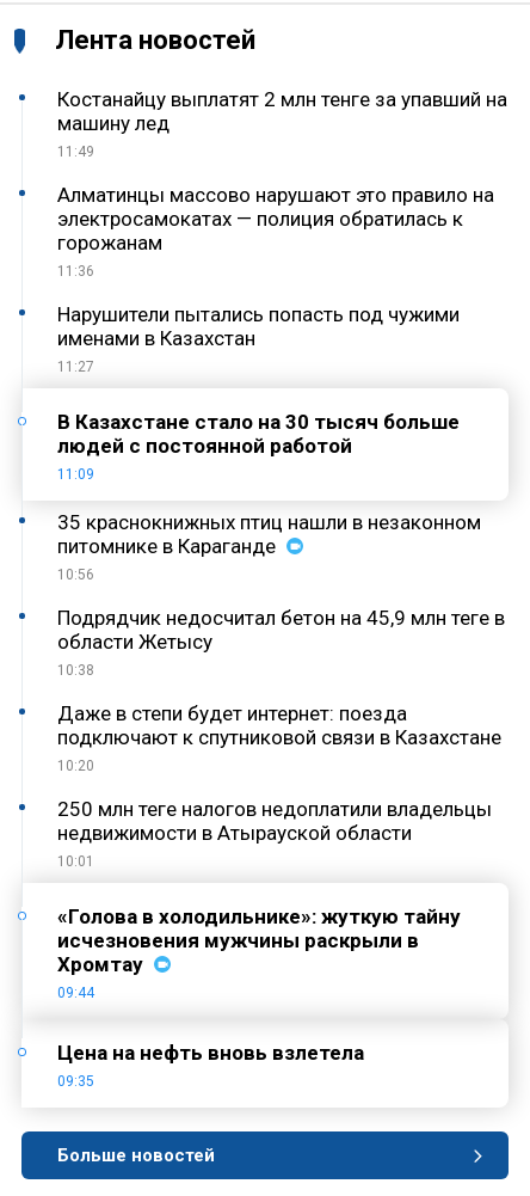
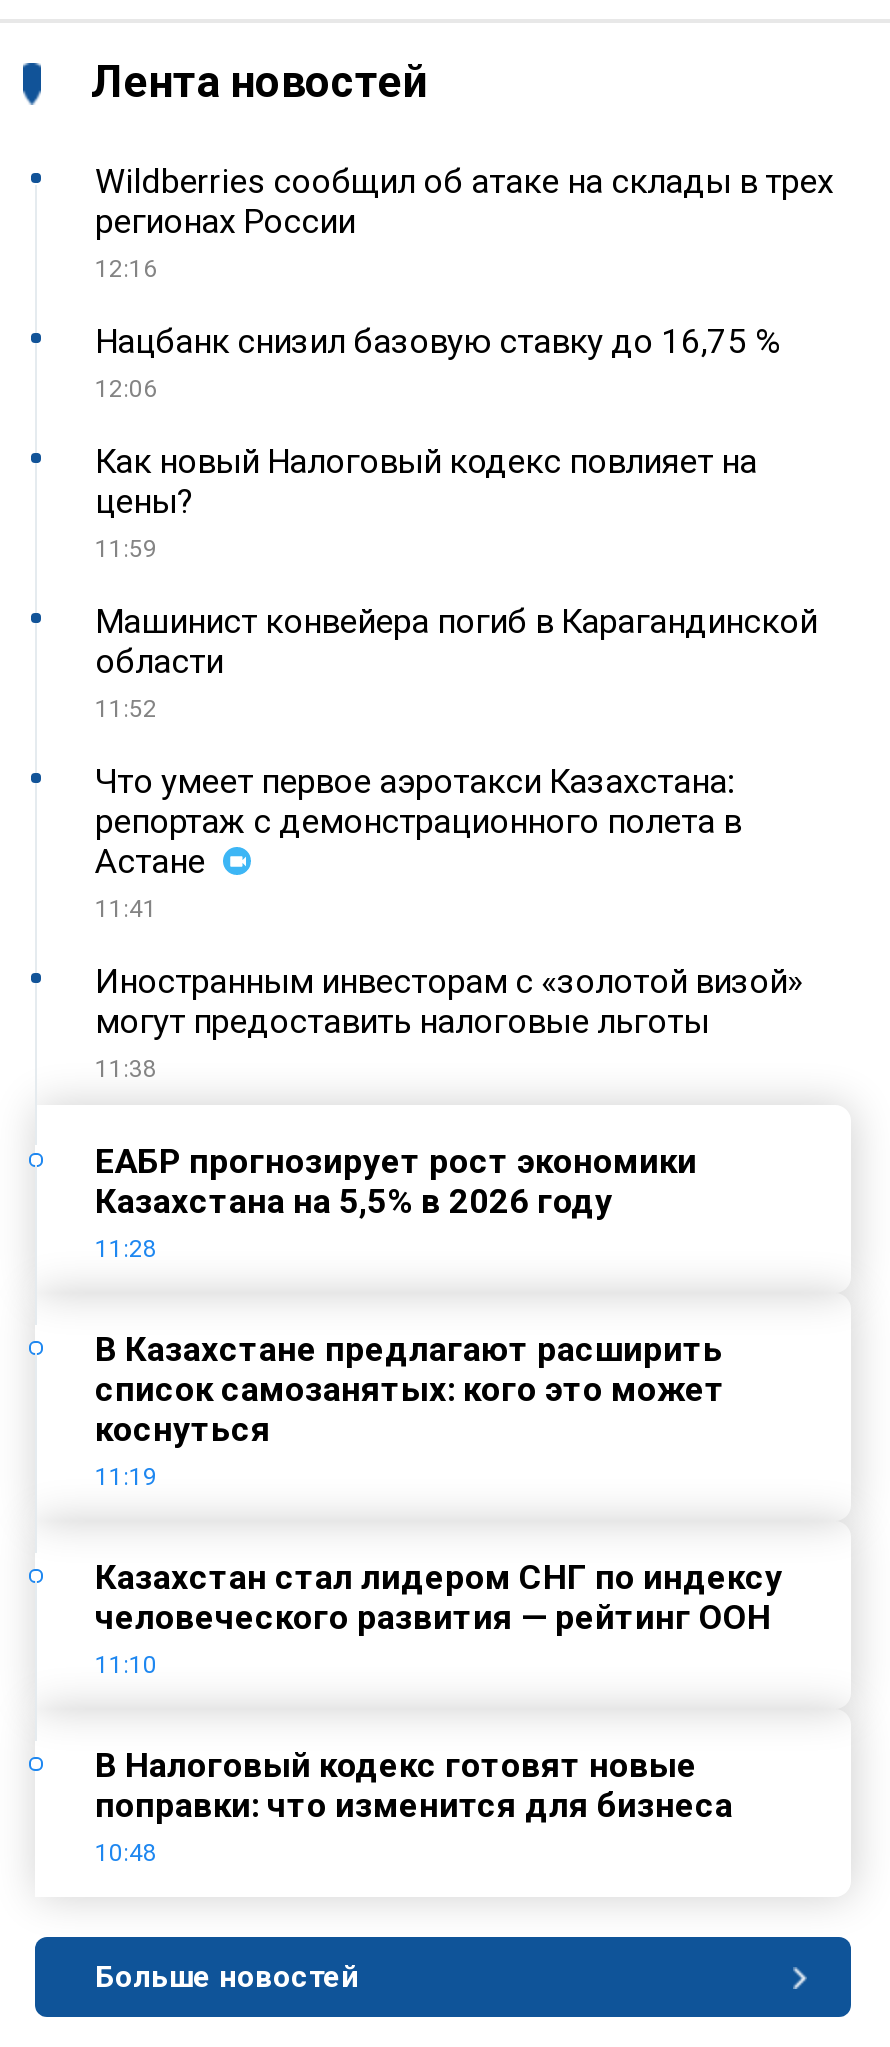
[57,87,507,160] Костанайцу выплатят 2 млн тенге за упавший на | машину лед | 11:49 -> [95,160,833,282] Wildberries сообщил об атаке на склады в трех | регионах России | 12:16
[57,182,494,279] Алматинцы массово нарушают это правило на | электросамокатах — полиция обратилась к | горожанам | 11:36 -> [95,320,781,402] Нацбанк снизил базовую ставку до 16,75 % | 12:06
[57,302,460,375] Нарушители пытались попасть под чужими | именами в Казахстан | 11:27 -> [95,440,757,562] Как новый Налоговый кодекс повлияет на | цены? | 11:59
[57,409,460,482] В Казахстане стало на 30 тысяч больше | людей с постоянной работой | 11:09 -> [95,600,817,722] Машинист конвейера погиб в Карагандинской | области | 11:52
[57,510,481,583] 35 краснокнижных птиц нашли в незаконном | питомнике в Караганде | 10:56 -> [95,760,741,922] Что умеет первое аэротакси Казахстана: | репортаж с демонстрационного полета в | Астане | 11:41
[57,605,505,678] Подрядчик недосчитал бетон на 45,9 млн теңге в | области Жетысу | 10:38 -> [95,960,803,1082] Иностранным инвесторам с «золотой визой» | могут предоставить налоговые льготы | 11:38
[57,701,501,774] Даже в степи будет интернет: поезда | подключают к спутниковой связи в Казахстане | 10:20 -> [95,1140,697,1262] ЕАБР прогнозирует рост экономики | Казахстана на 5,5% в 2026 году | 11:28
[57,796,492,869] 250 млн теңге налогов недоплатили владельцы | недвижимости в Атырауской области | 10:01 -> [95,1328,725,1490] В Казахстане предлагают расширить | список самозанятых: кого это может | коснуться | 11:19
[57,904,461,1001] «Голова в холодильнике»: жуткую тайну | исчезновения мужчины раскрыли в | Хромтау | 09:44 -> [95,1556,783,1678] Казахстан стал лидером СНГ по индексу | человеческого развития — рейтинг ООН | 11:10
[57,1040,364,1089] Цена на нефть вновь взлетела | 09:35 -> [95,1744,733,1866] В Налоговый кодекс готовят новые | поправки: что изменится для бизнеса | 10:48

